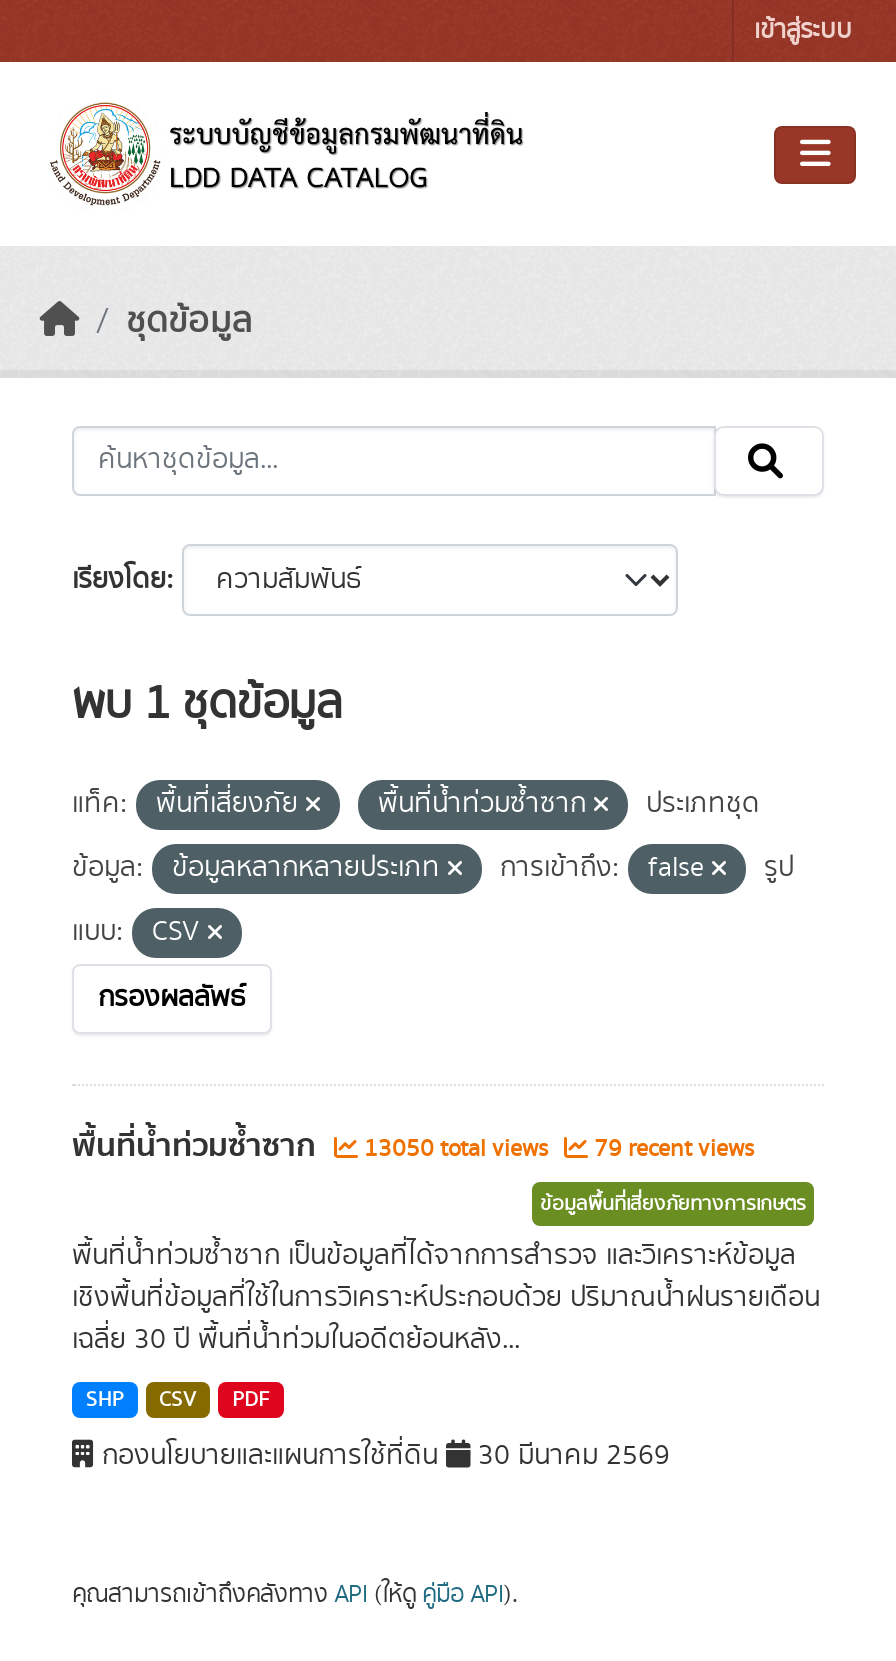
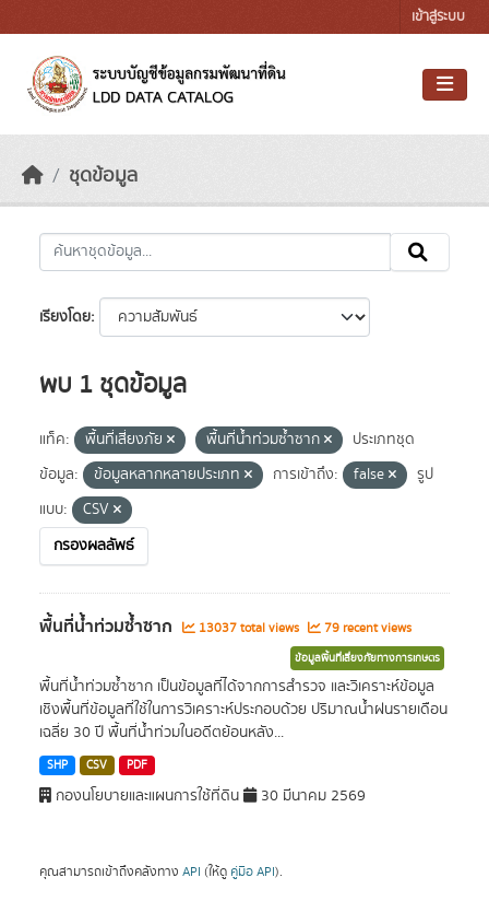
[72,1120,754,1172] พื้นที่น้ำท่วมซ้ำซาก 13050 total views 79 recent views -> [39,612,412,641] พื้นที่น้ำท่วมซ้ำซาก 13037 total views 79 recent views

